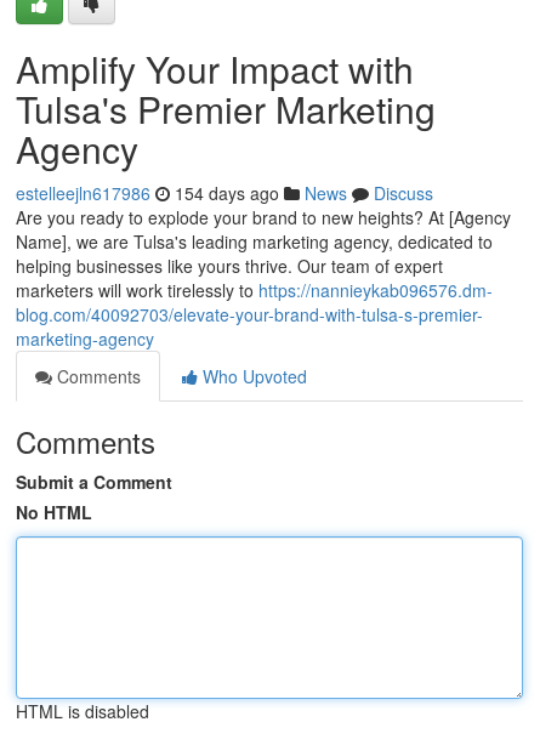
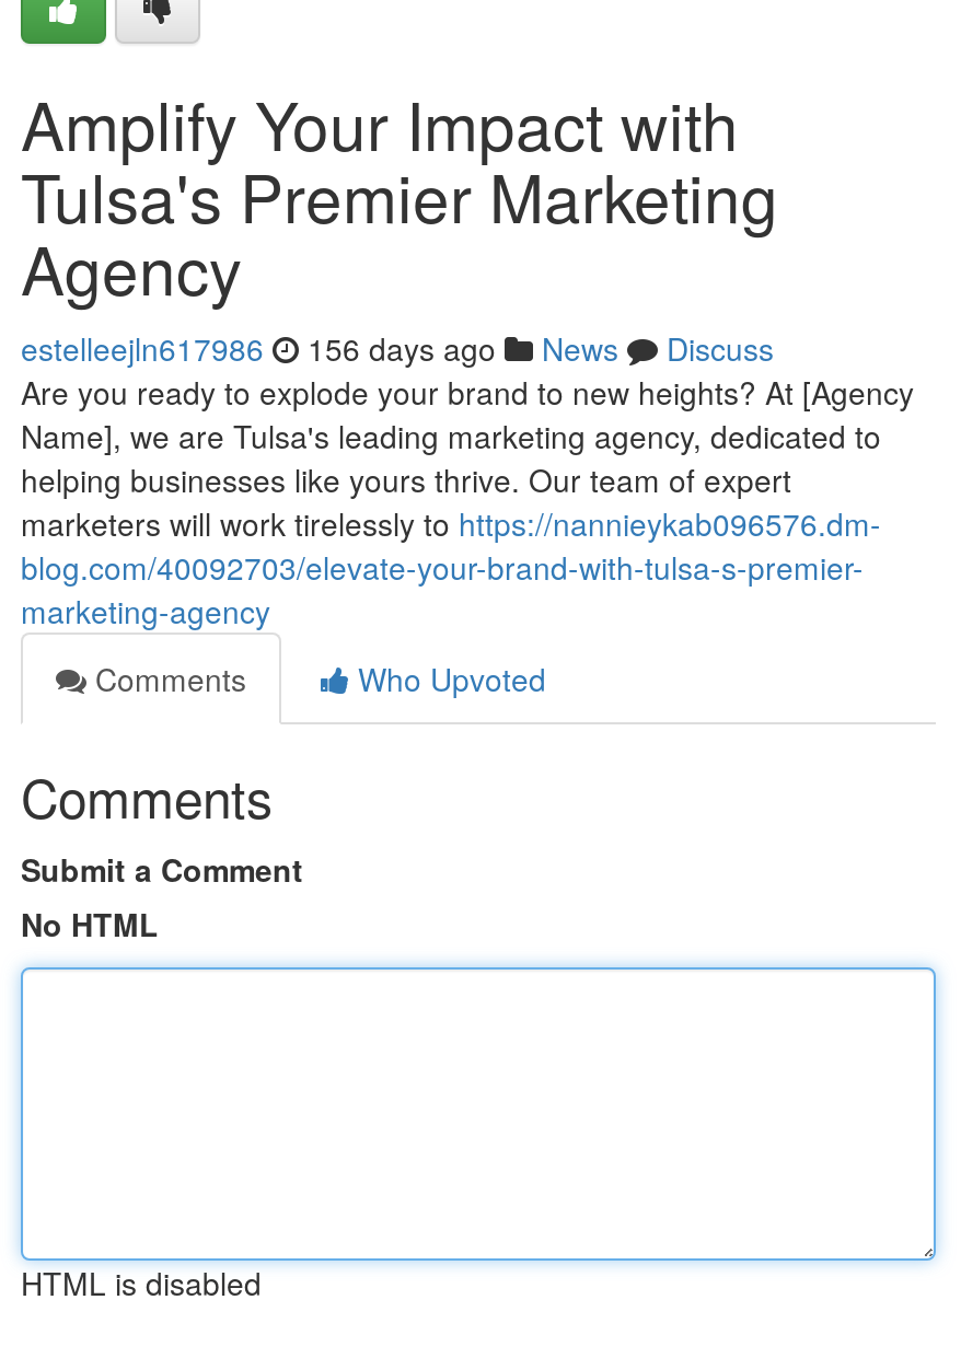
[16,181,433,205] estelleejln617986 154 days ago News Discuss -> [21,326,774,370] estelleejln617986 156 days ago News Discuss

